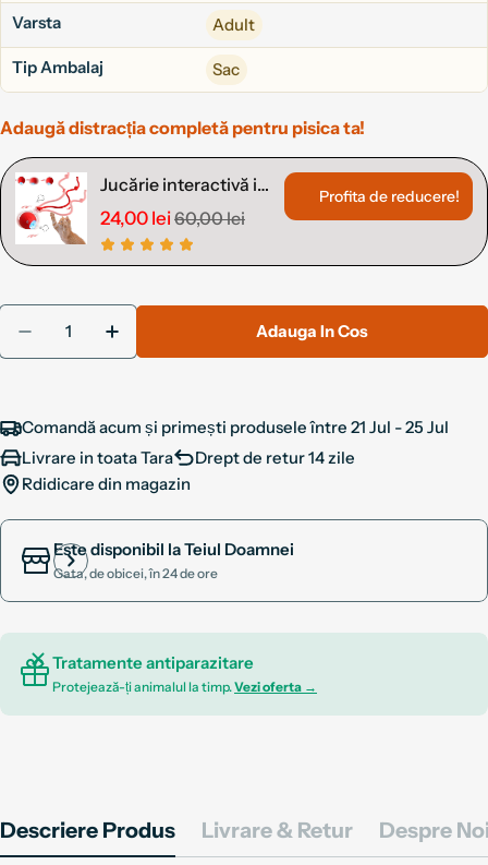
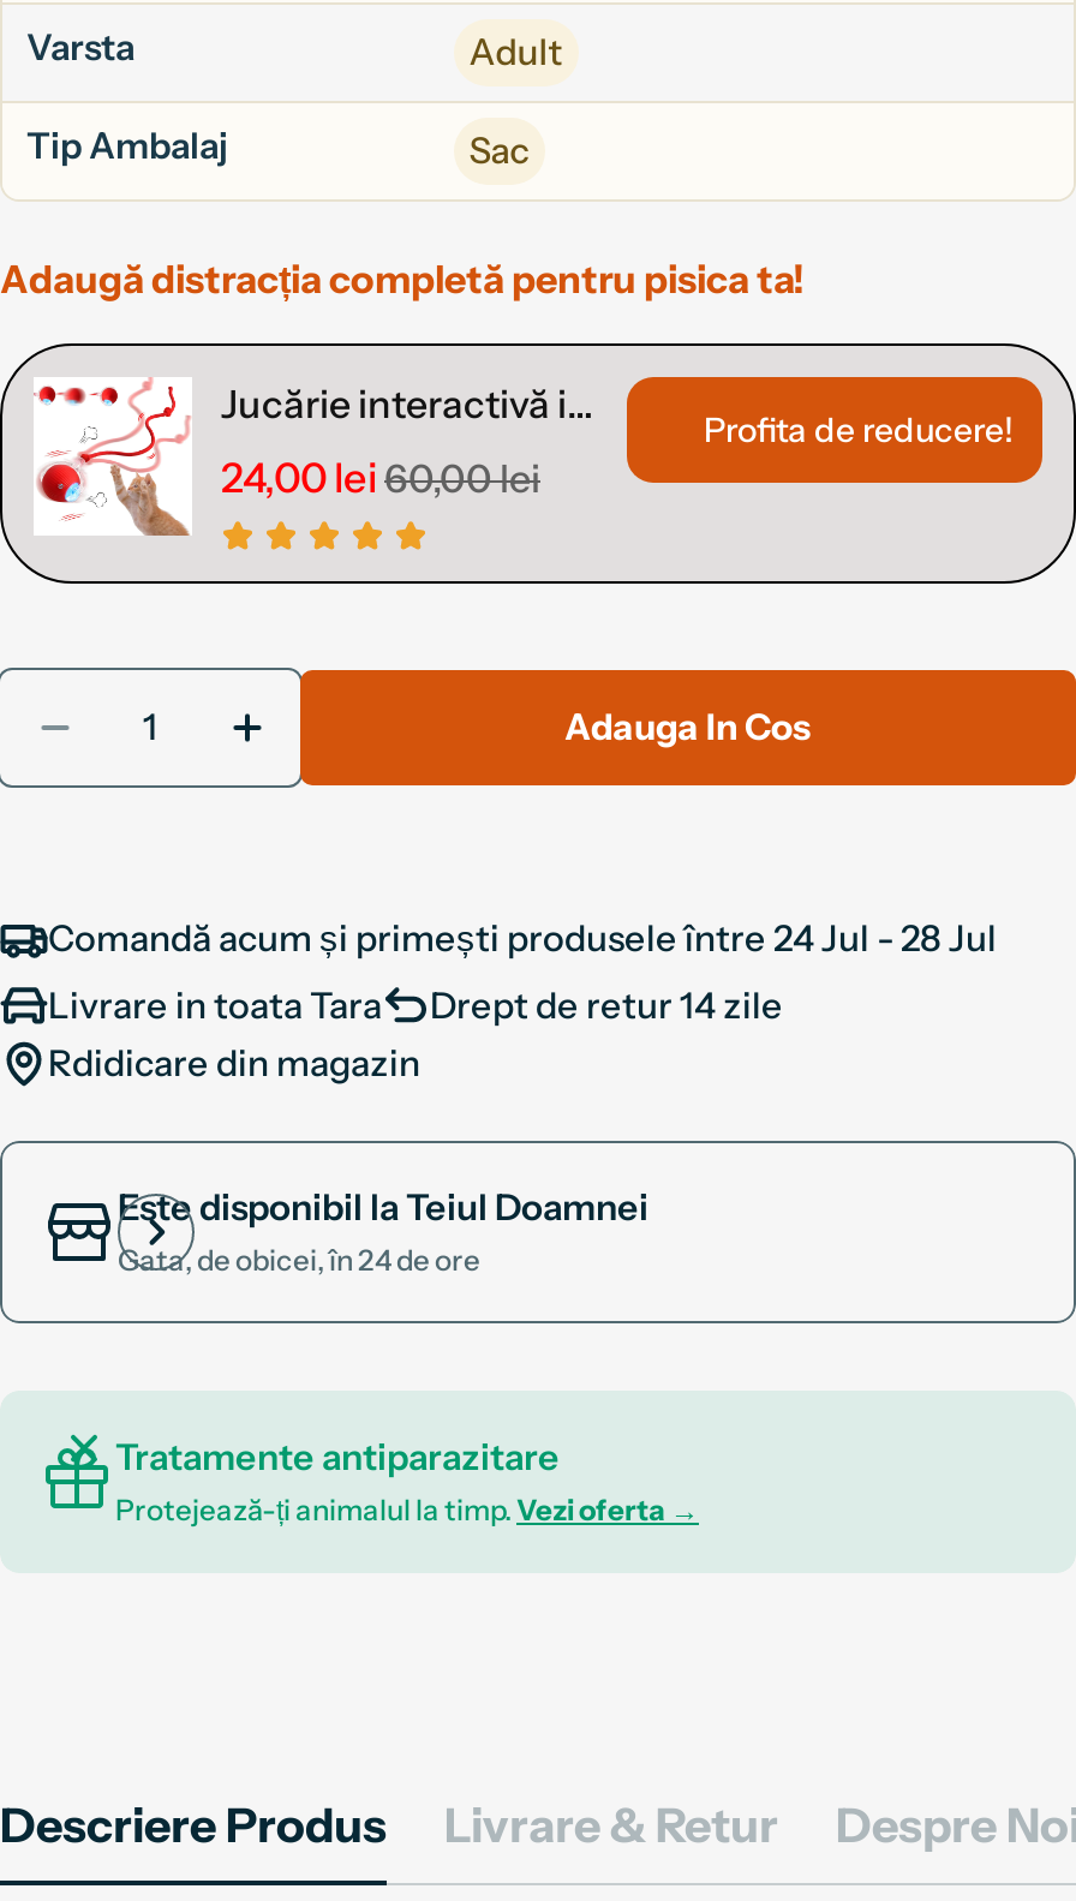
[22,417,449,437] Comandă acum și primești produsele între 21 Jul - 25 Jul -> [48,915,997,961] Comandă acum și primești produsele între 24 Jul - 28 Jul

